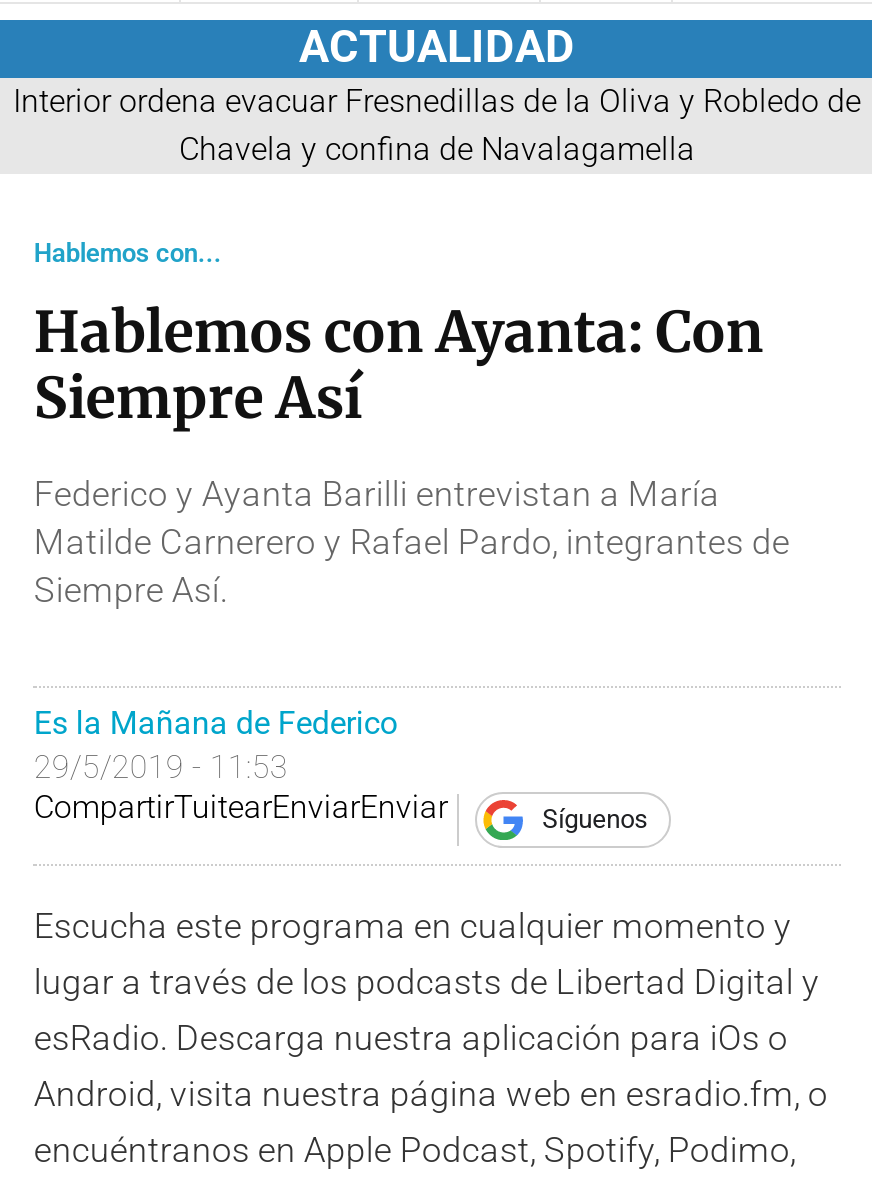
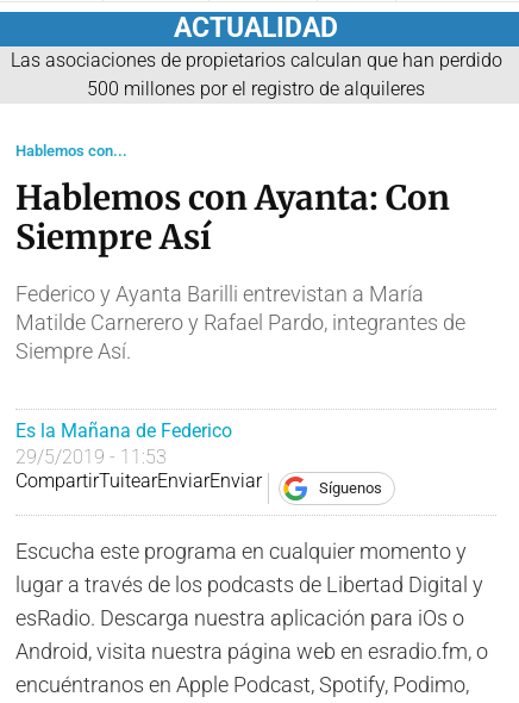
[13,81,861,167] Interior ordena evacuar Fresnedillas de la Oliva y Robledo de | Chavela y confina de Navalagamella -> [10,48,502,100] Las asociaciones de propietarios calculan que han perdido | 500 millones por el registro de alquileres

